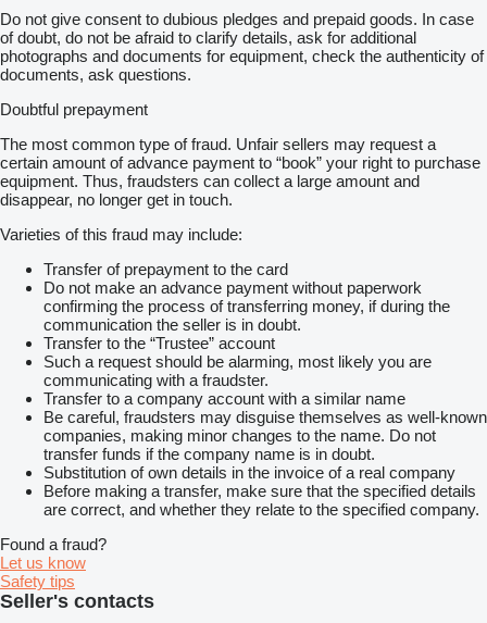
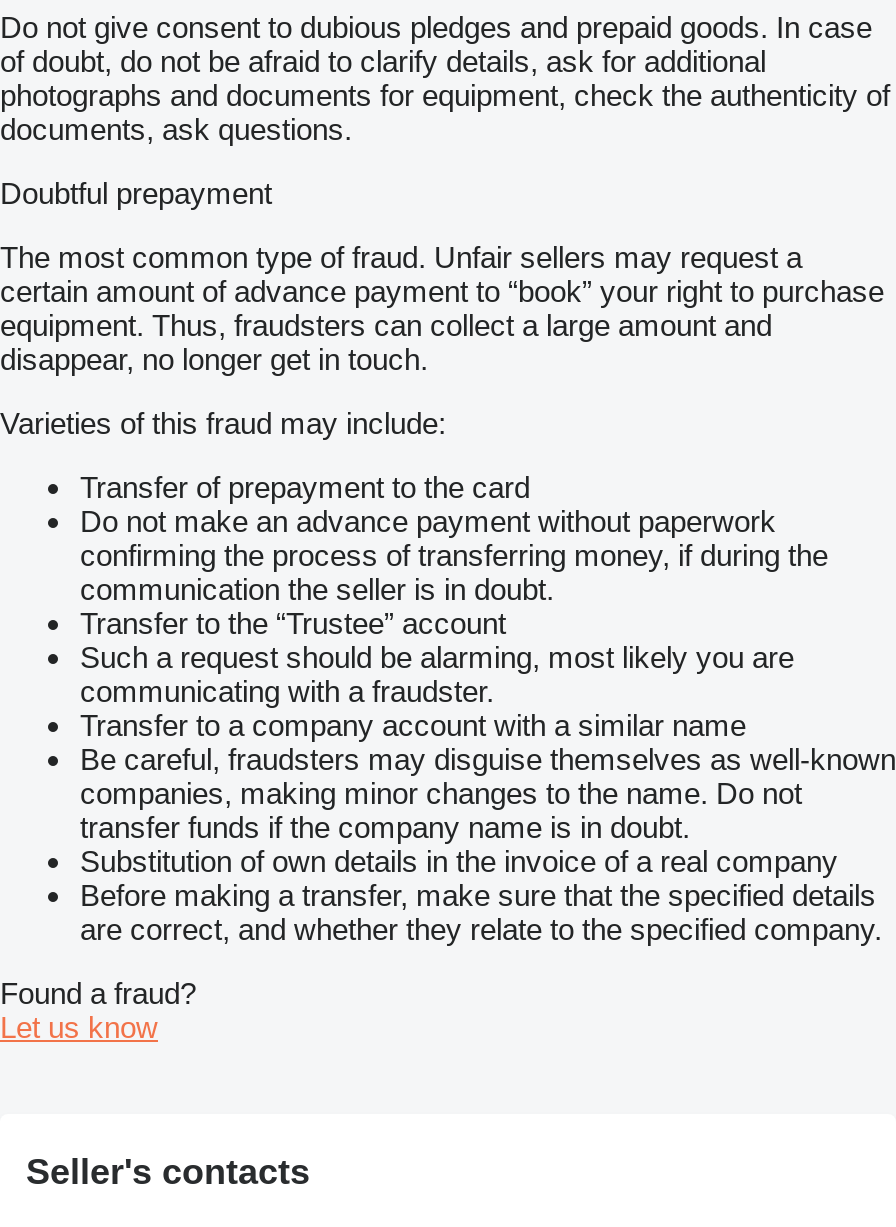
[0,572,75,590] Safety tips -> none

